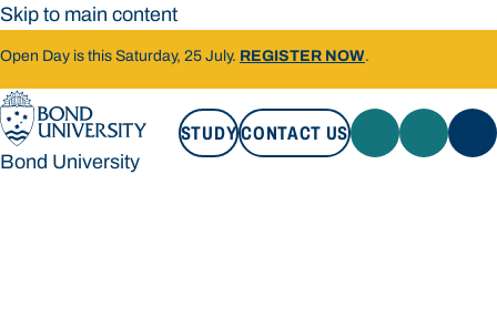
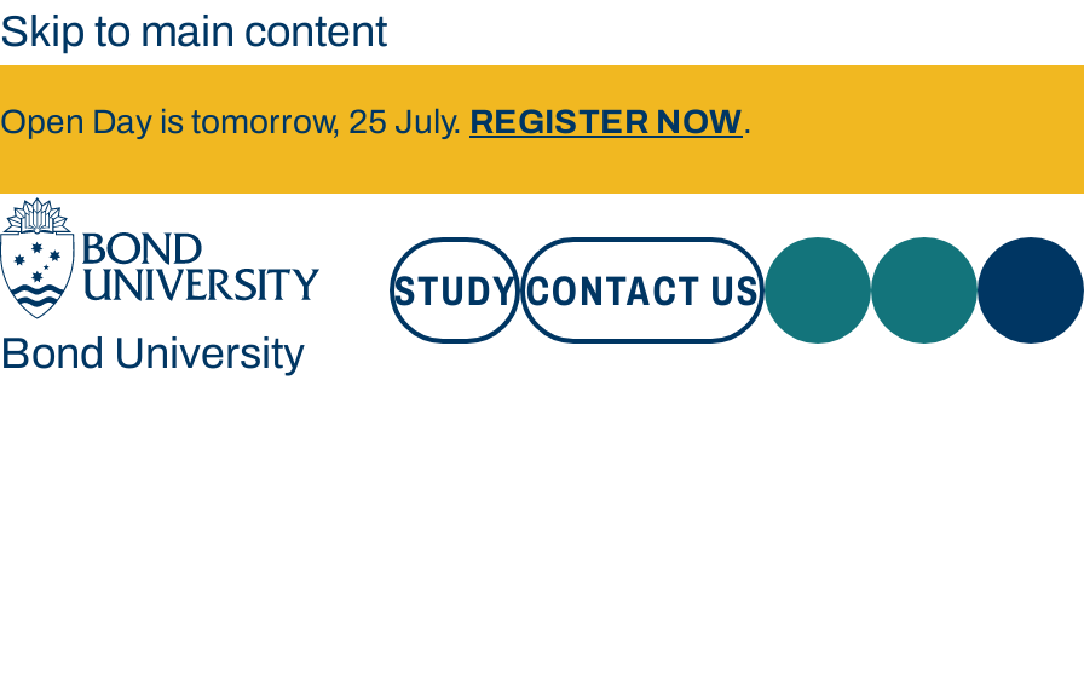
[0,48,369,64] Open Day is this Saturday, 25 July. REGISTER NOW. -> [0,104,753,140] Open Day is tomorrow, 25 July. REGISTER NOW.

